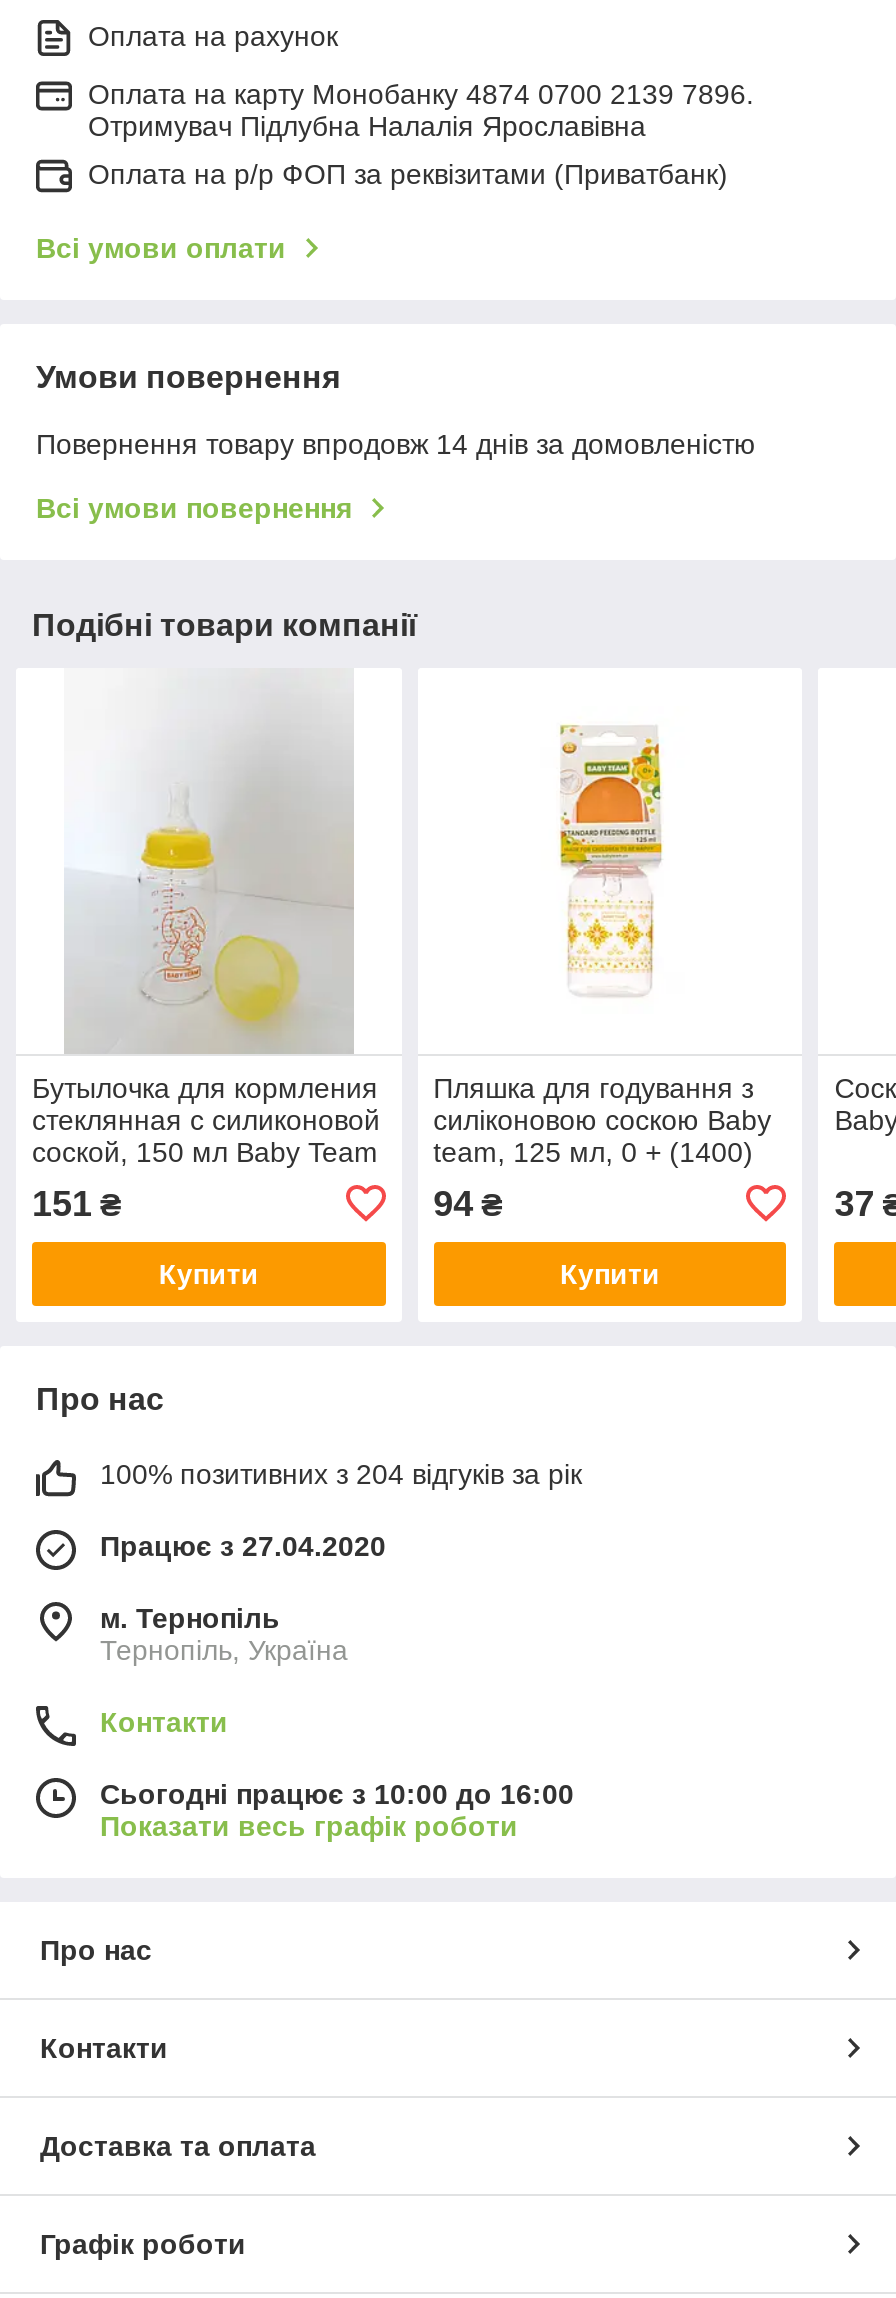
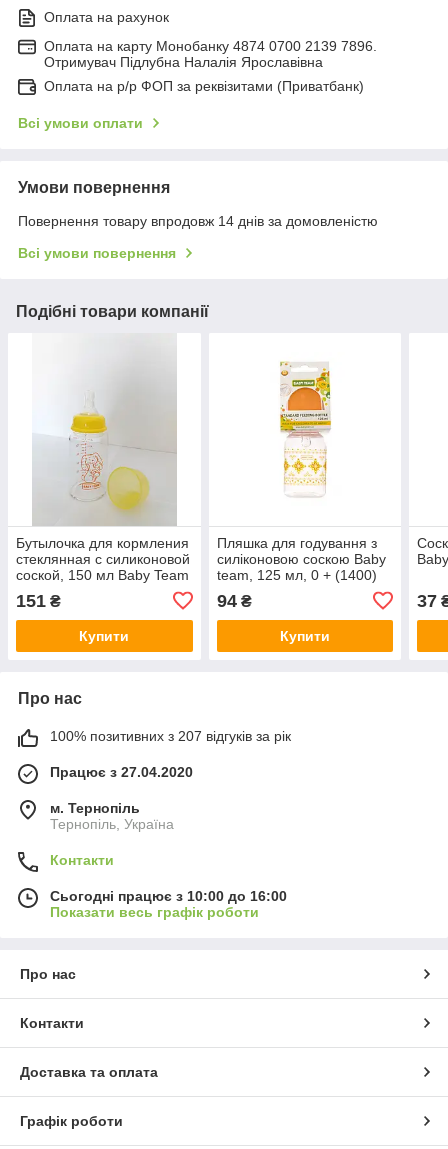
[100,1457,582,1489] 100% позитивних з 204 відгуків за рік -> [50,728,291,744] 100% позитивних з 207 відгуків за рік

